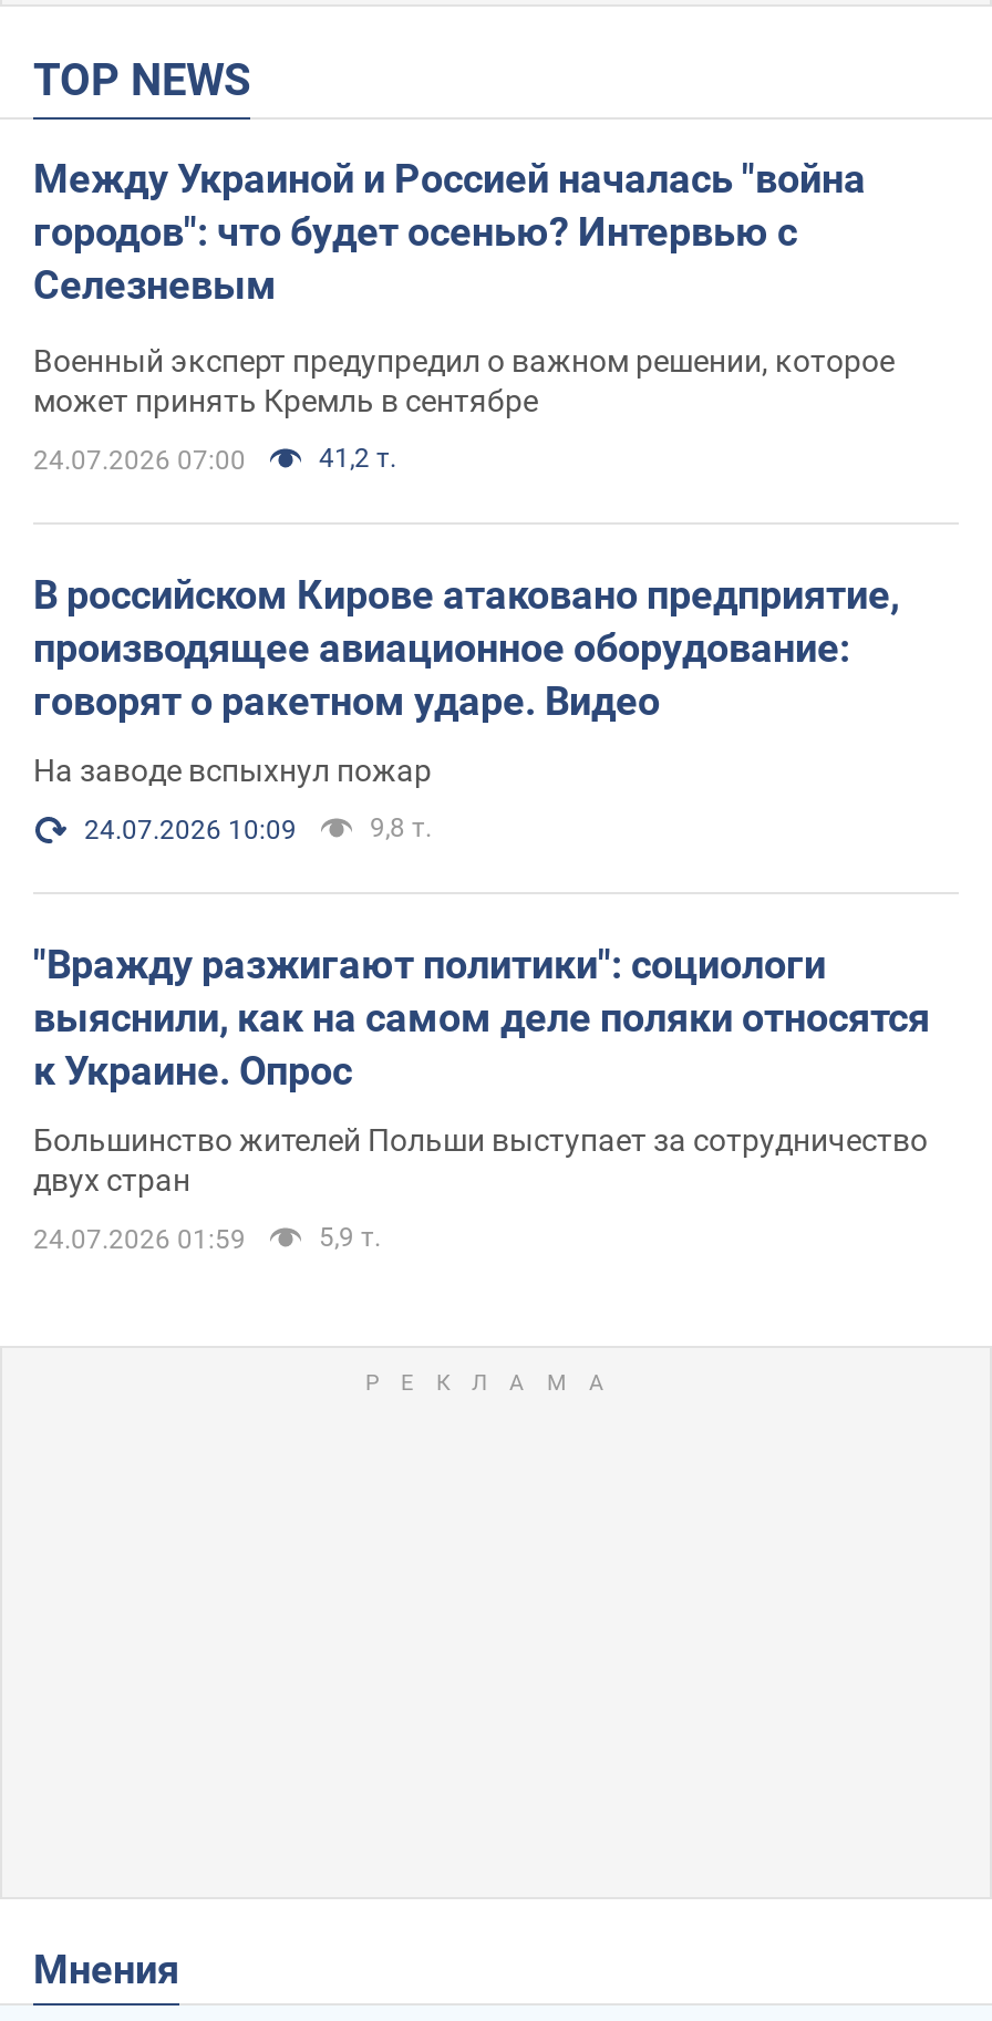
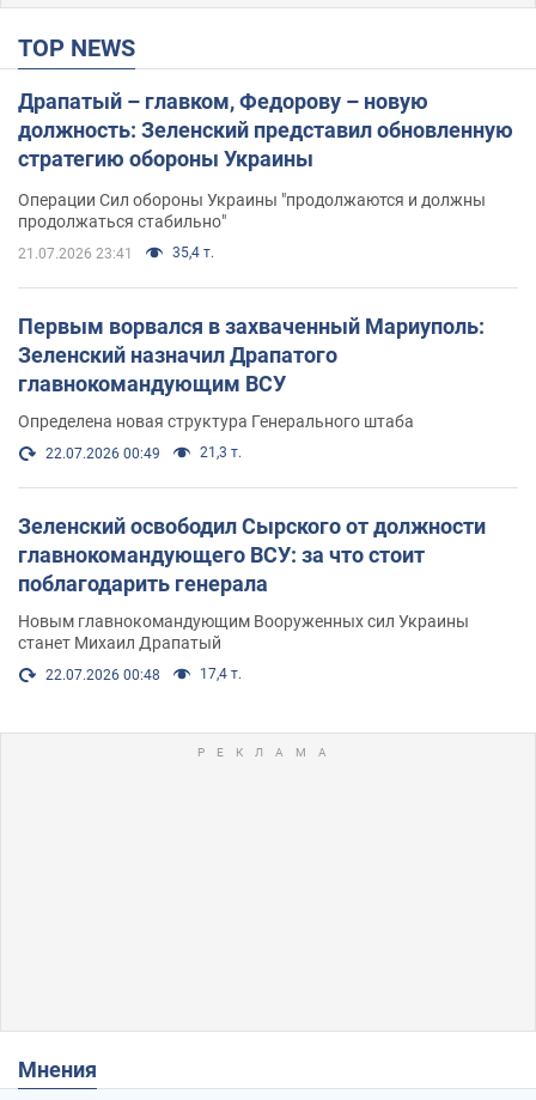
[33,154,866,307] Между Украиной и Россией началась "война | городов": что будет осенью? Интервью с | Селезневым -> [18,88,513,171] Драпатый – главком, Федорову – новую | должность: Зеленский представил обновленную | стратегию обороны Украины
[33,342,895,418] Военный эксперт предупредил о важном решении, которое | может принять Кремль в сентябре -> [18,190,486,231] Операции Сил обороны Украины "продолжаются и должны | продолжаться стабильно"
[33,442,396,475] 24.07.2026 07:00 | 41,2 т. -> [18,244,214,262] 21.07.2026 23:41 | 35,4 т.
[33,570,899,723] В российском Кирове атаковано предприятие, | производящее авиационное оборудование: | говорят о ракетном ударе. Видео -> [18,313,485,396] Первым ворвался в захваченный Мариуполь: | Зеленский назначил Драпатого | главнокомандующим ВСУ
[33,752,432,787] На заводе вспыхнул пожар -> [18,411,414,431] Определена новая структура Генерального штаба
[84,812,432,845] 24.07.2026 10:09 | 9,8 т. -> [45,444,242,462] 22.07.2026 00:49 | 21,3 т.
[33,940,930,1093] "Вражду разжигают политики": социологи | выяснили, как на самом деле поляки относятся | к Украине. Опрос -> [18,513,486,596] Зеленский освободил Сырского от должности | главнокомандующего ВСУ: за что стоит | поблагодарить генерала
[33,1122,928,1197] Большинство жителей Польши выступает за сотрудничество | двух стран -> [18,611,469,652] Новым главнокомандующим Вооруженных сил Украины | станет Михаил Драпатый
[33,1221,381,1254] 24.07.2026 01:59 | 5,9 т. -> [45,665,242,683] 22.07.2026 00:48 | 17,4 т.

